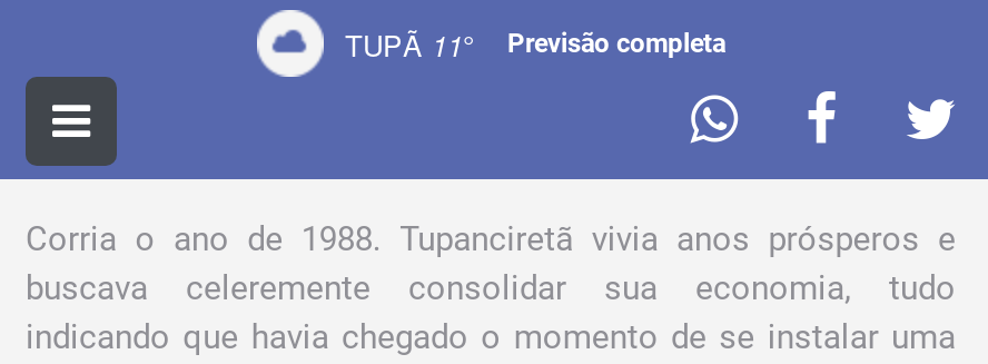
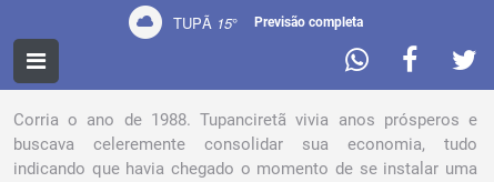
[345,22,725,65] TUPÃ 11° Previsão completa -> [173,12,362,33] TUPÃ 15° Previsão completa

